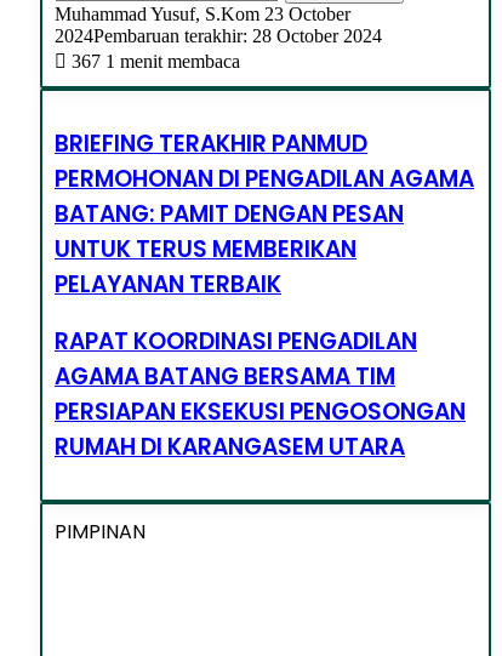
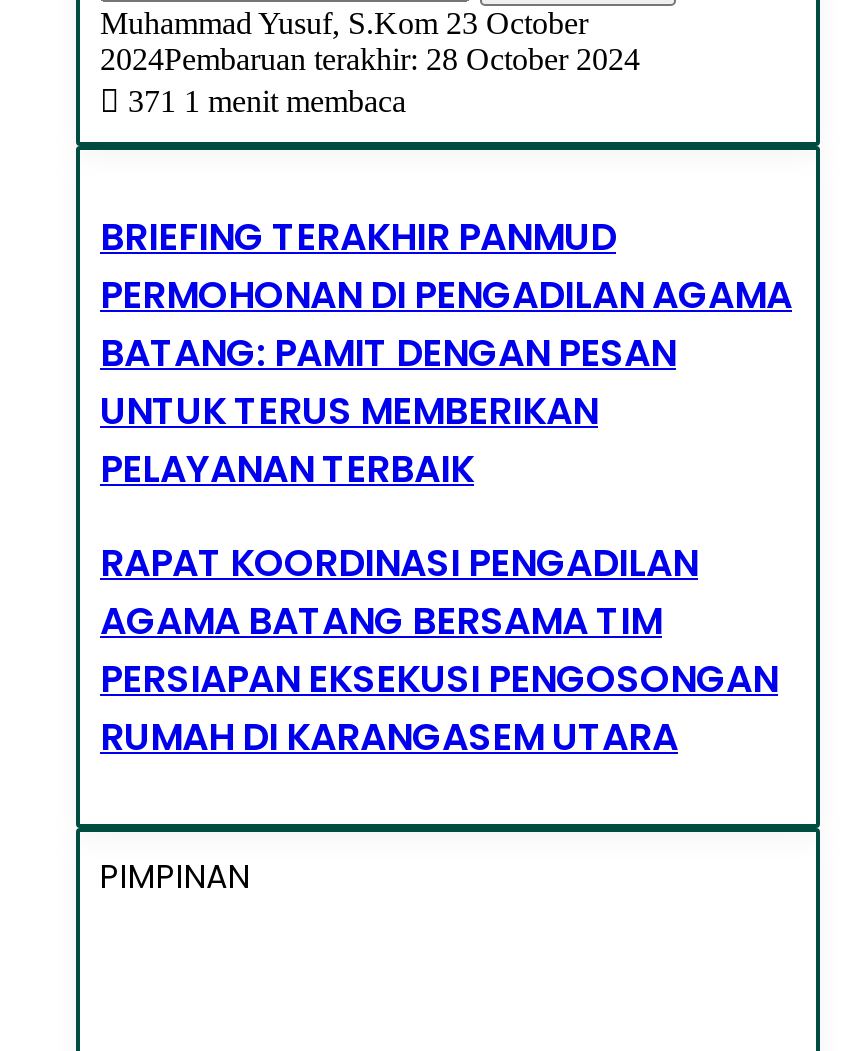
[67,51,240,71] 367 1 menit membaca -> [120,84,406,118] 371 1 menit membaca

